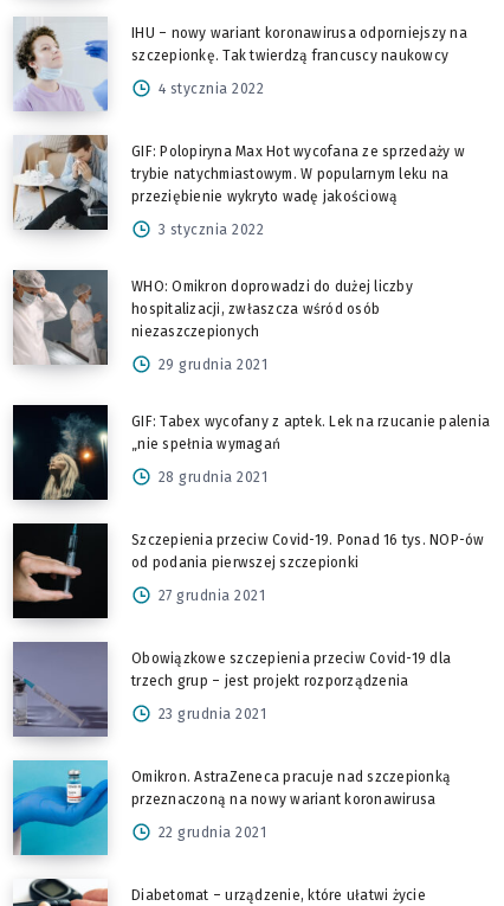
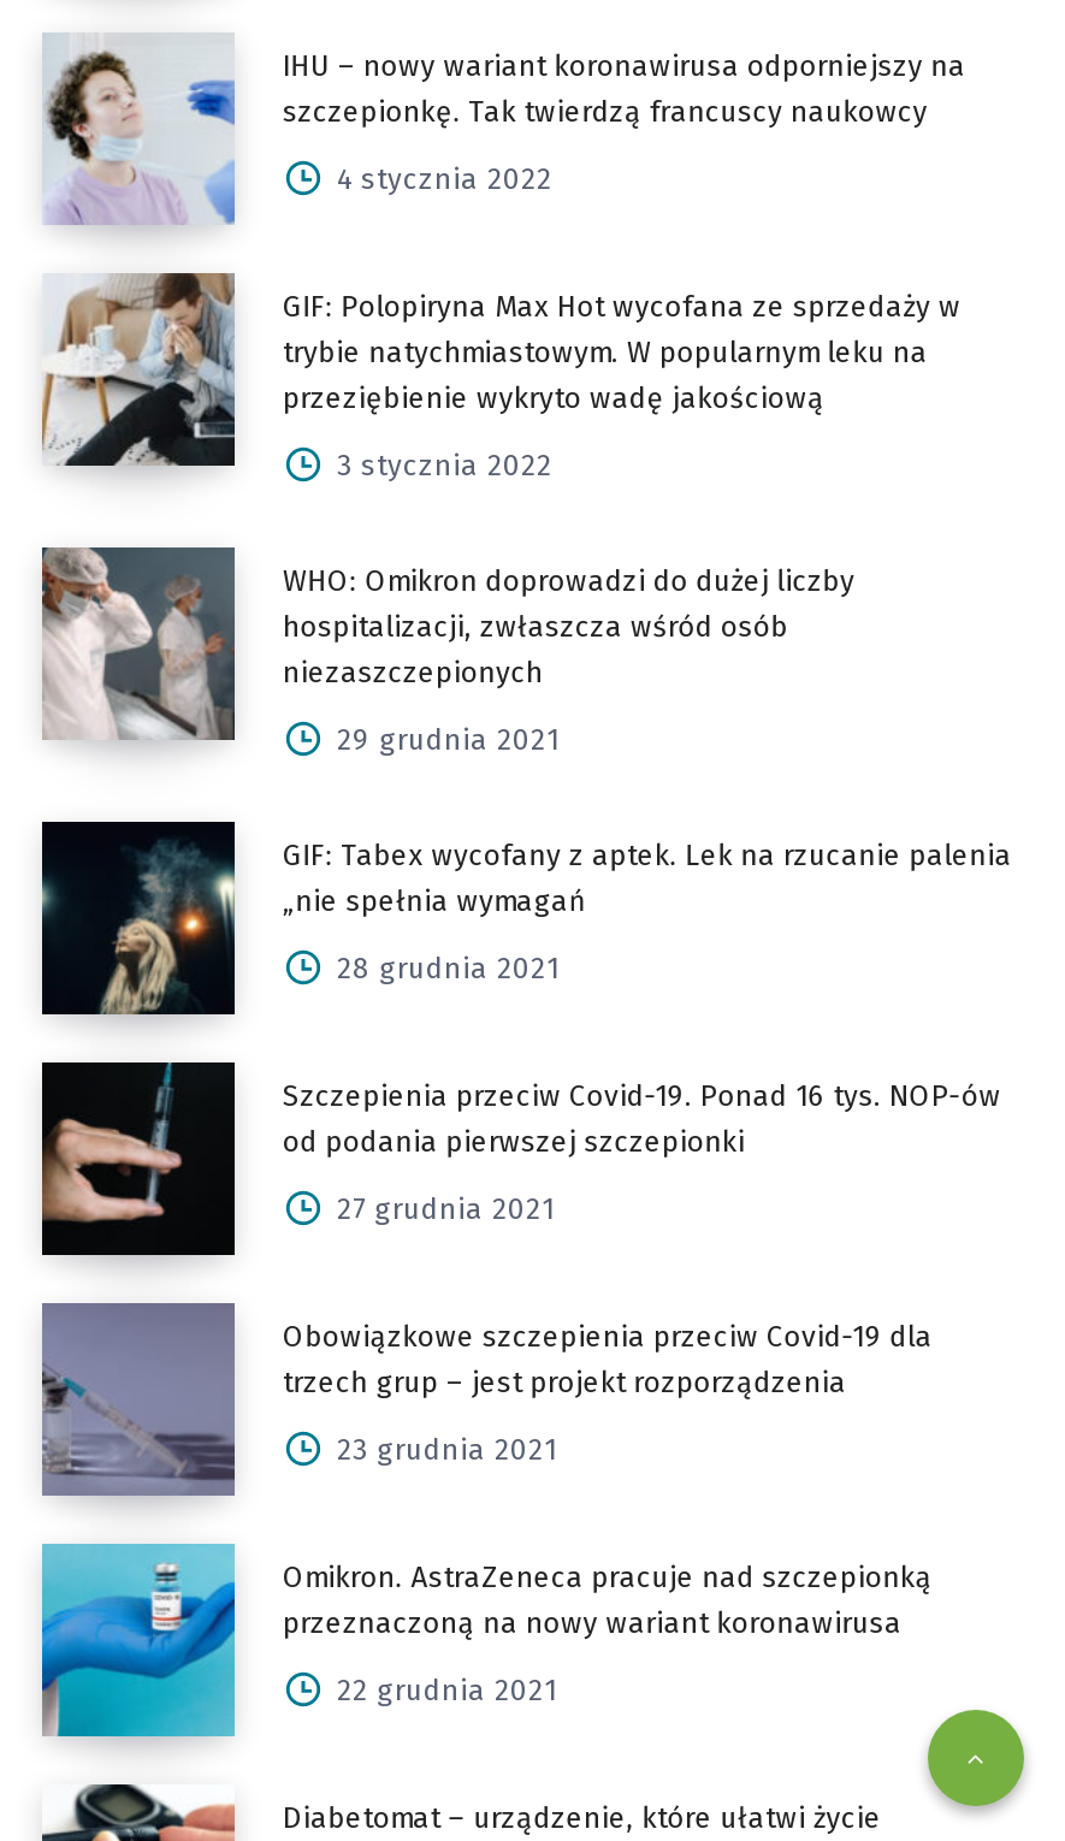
none -> [925,1706,1026,1815] [image]

